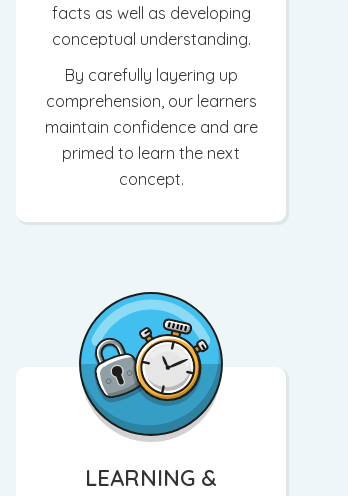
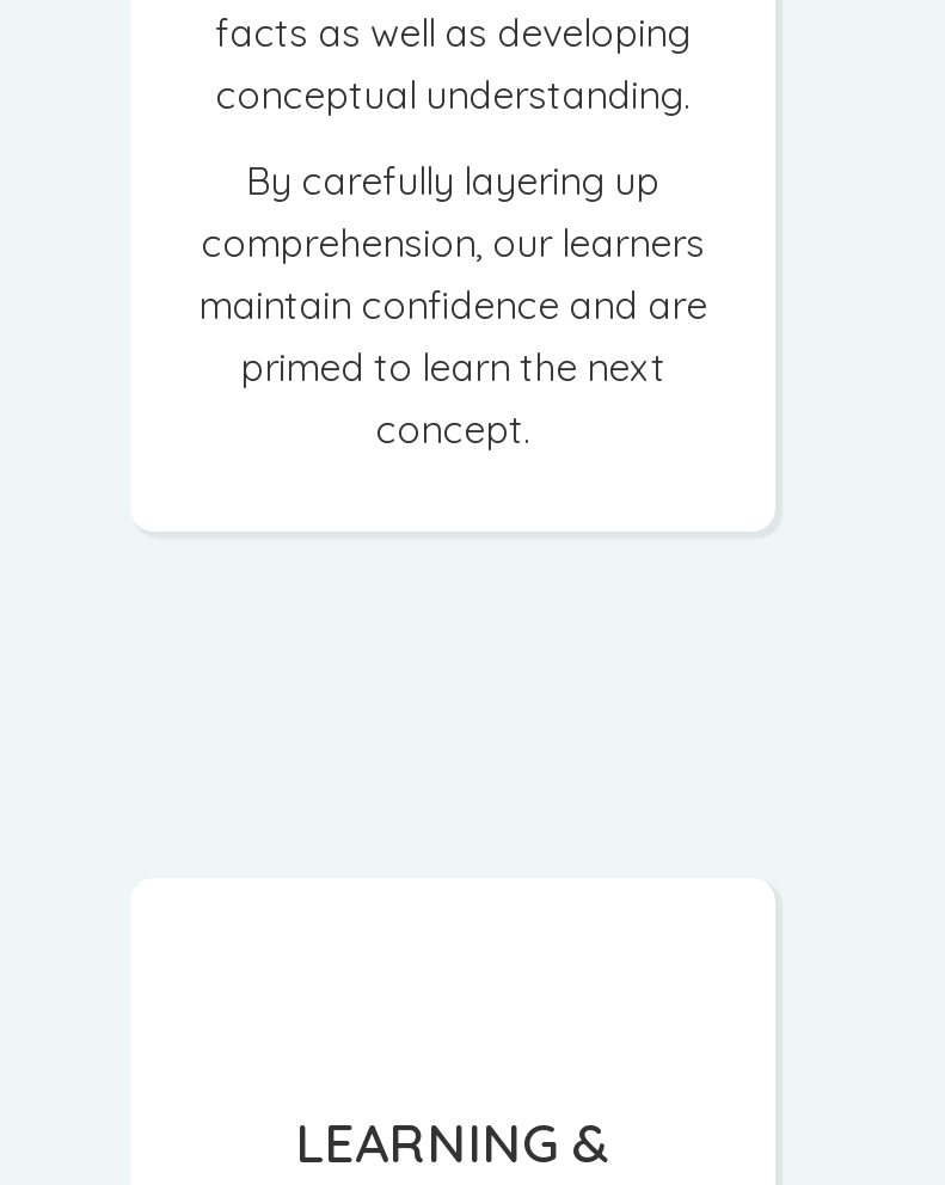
[78,291,224,442] [image] -> none

